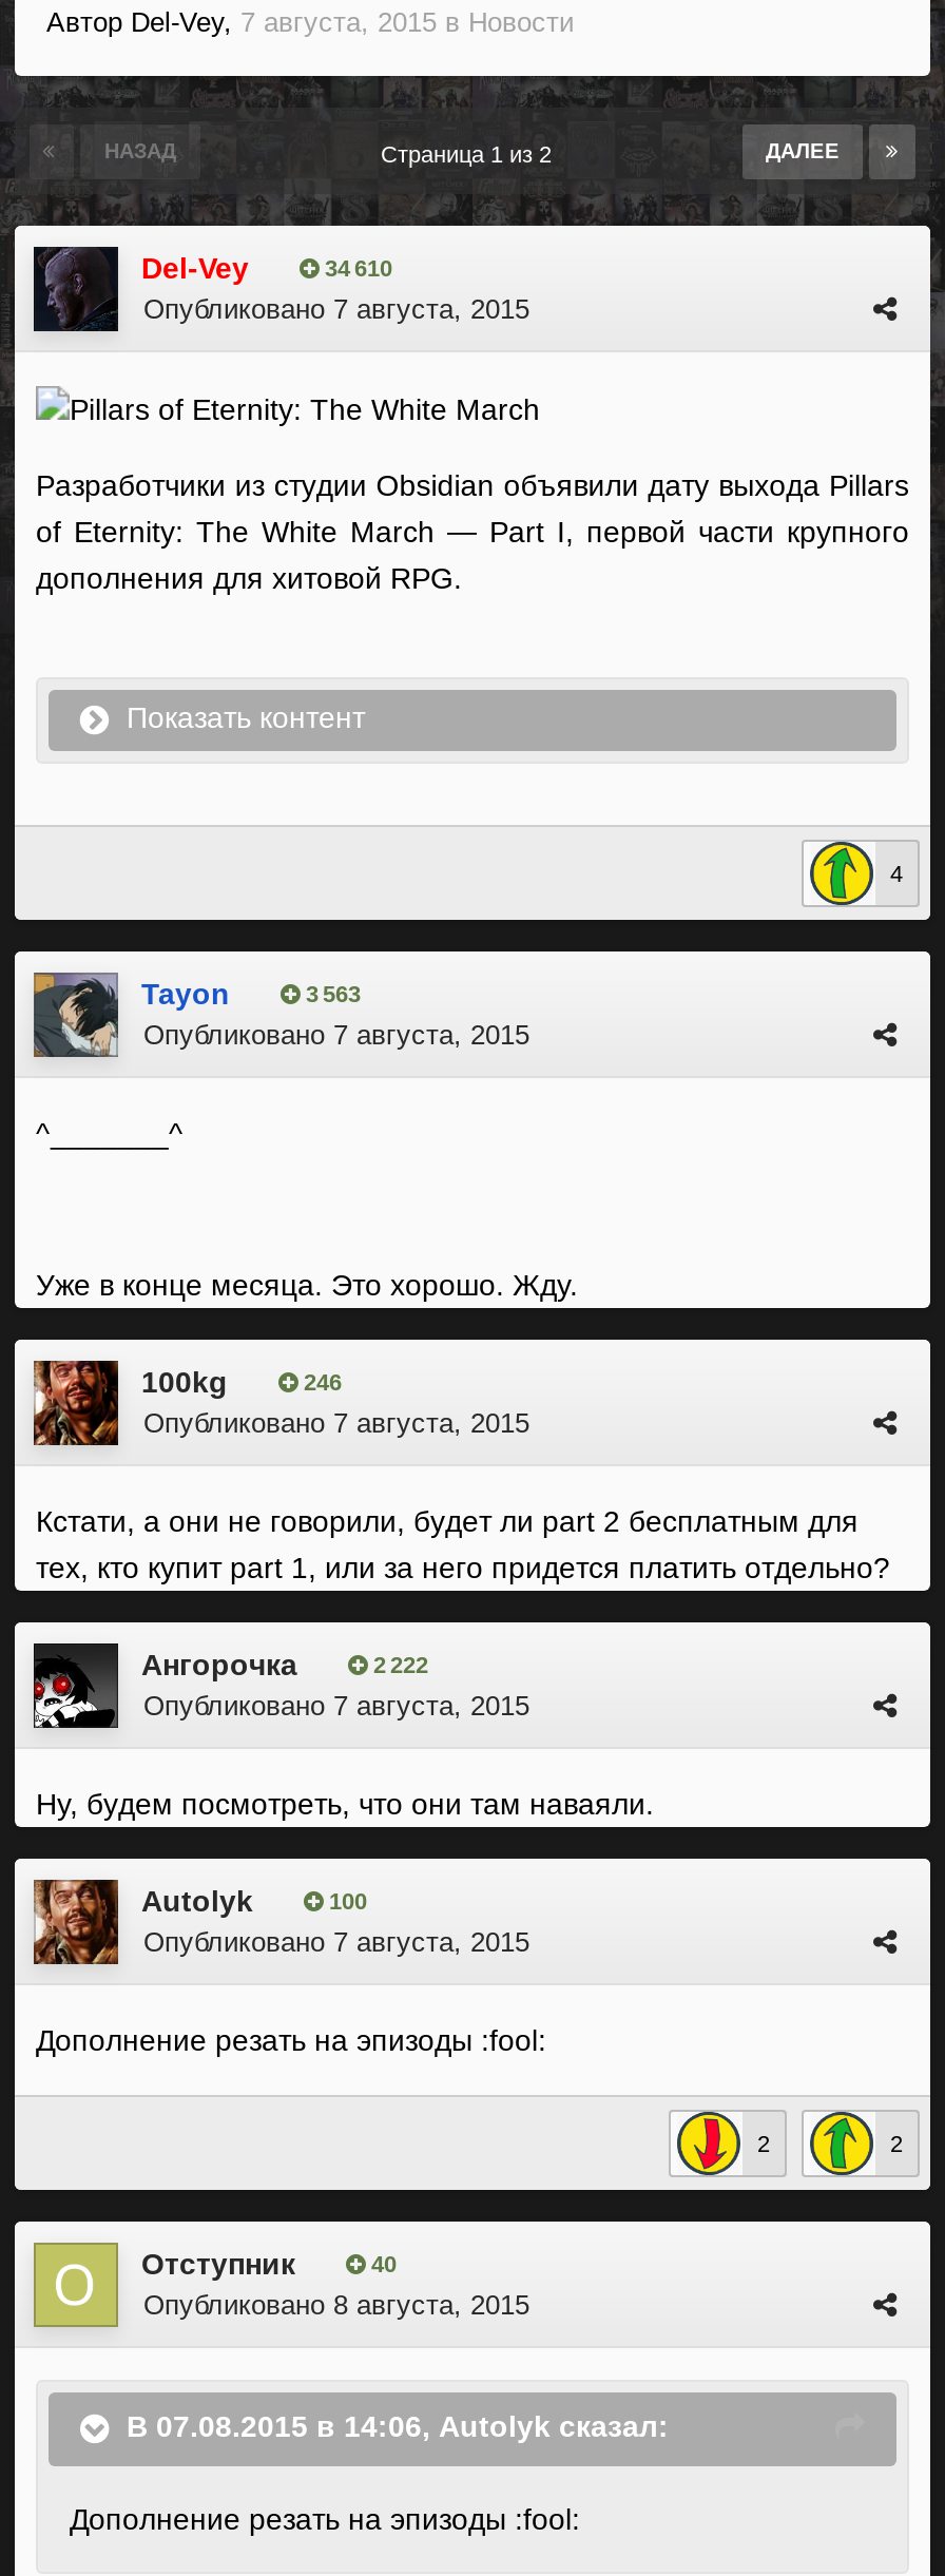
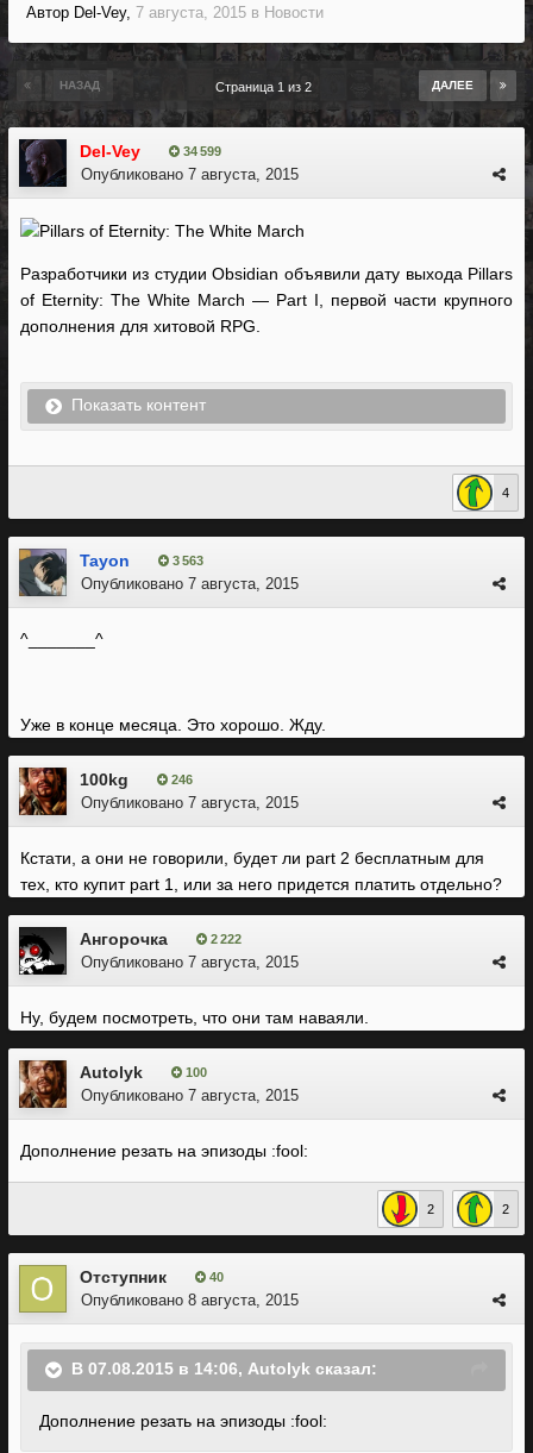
[319,255,392,281] 34 610 -> [180,144,221,158] 34 599

